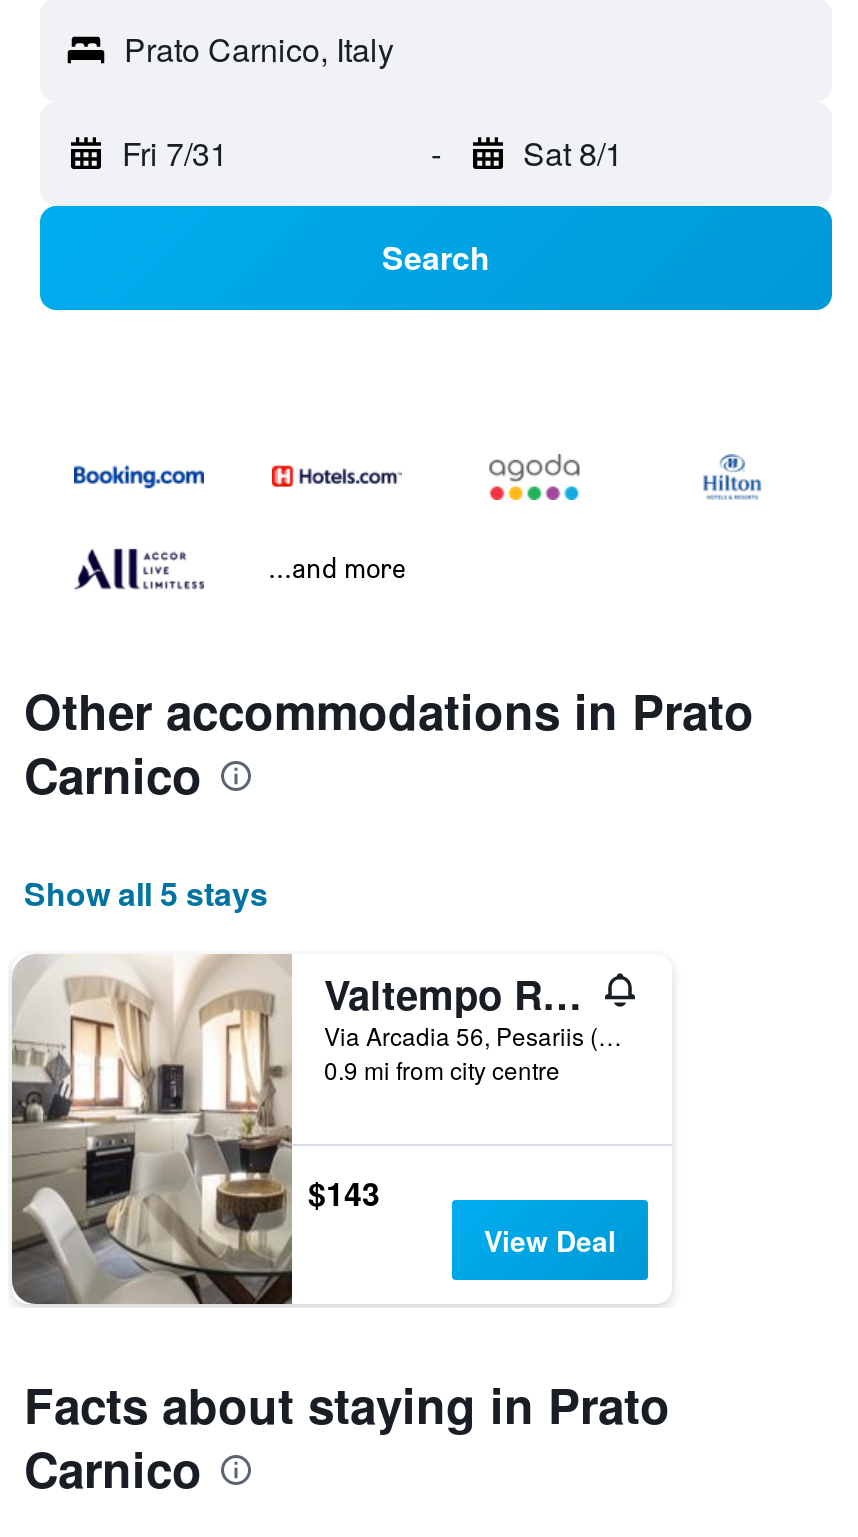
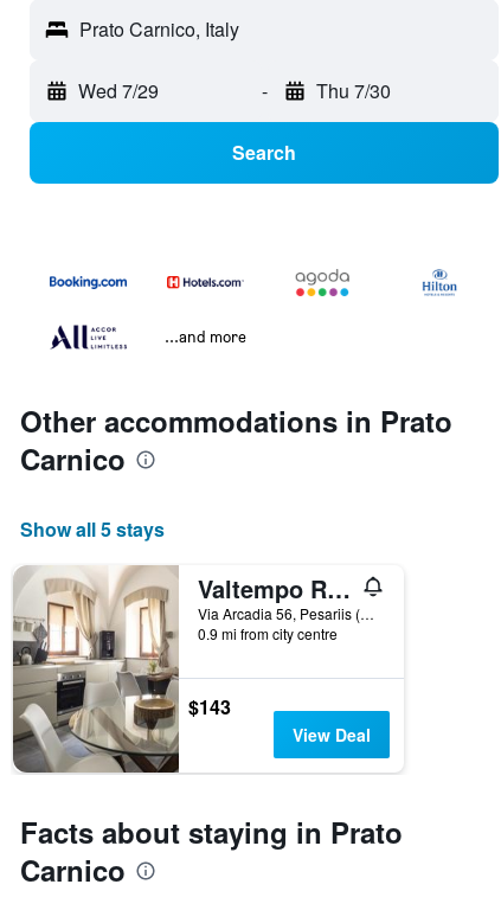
[122,130,228,176] Fri 7/31 -> [78,77,159,105] Wed 7/29
[523,130,623,176] Sat 8/1 -> [316,77,390,105] Thu 7/30

